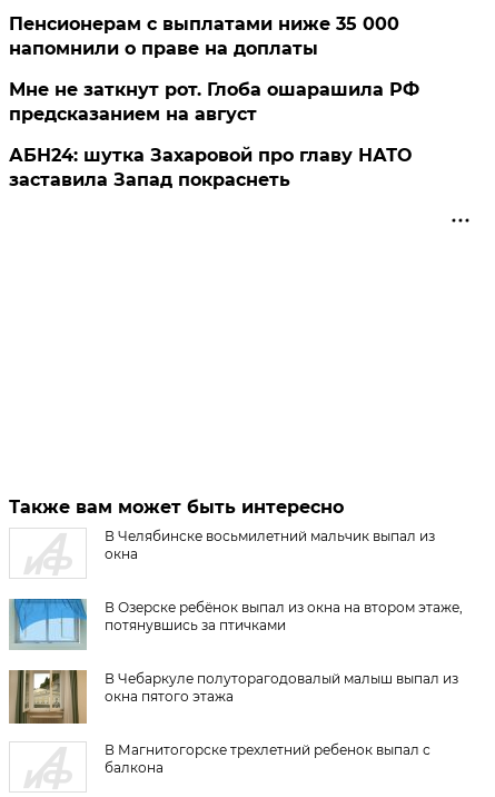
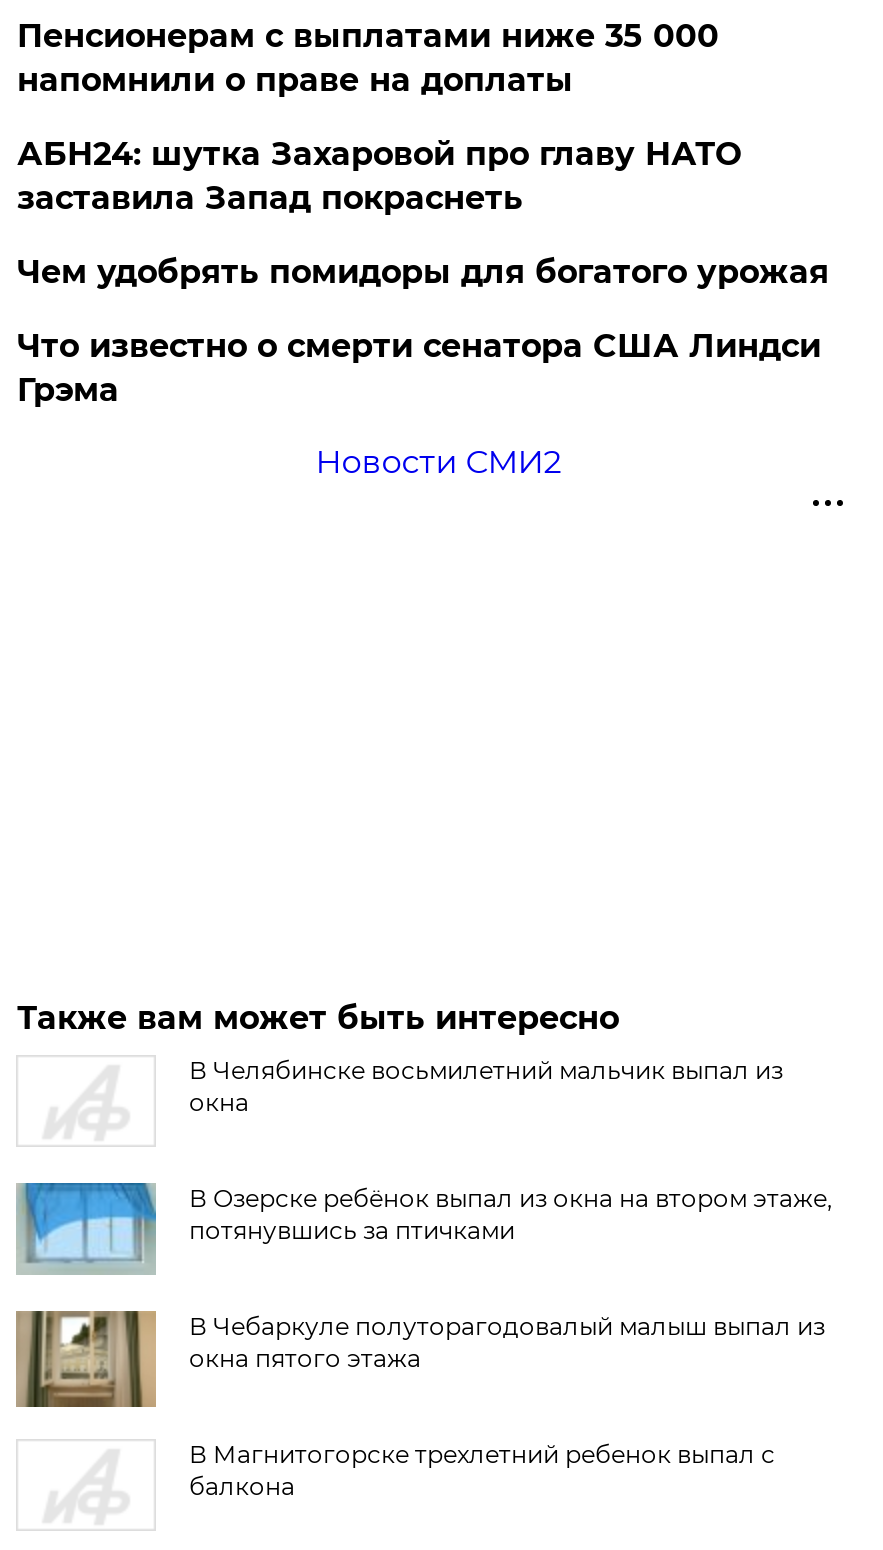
[9,79,420,125] Мне не заткнут рот. Глоба ошарашила РФ | предсказанием на август -> none
moved [9,145,412,190] -> [17,135,741,217]: АБН24: шутка Захаровой про главу НАТО | заставила Запад покраснеть
none -> [17,253,829,481] Чем удобрять помидоры для богатого урожая | Что известно о смерти сенатора США Линдси | Грэма | Новости СМИ2

